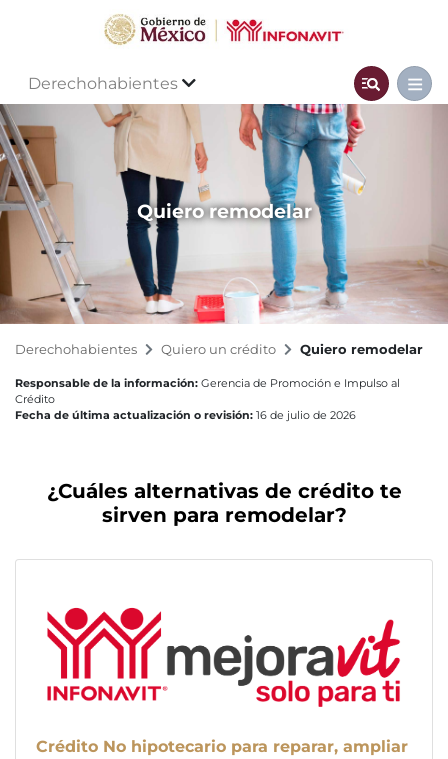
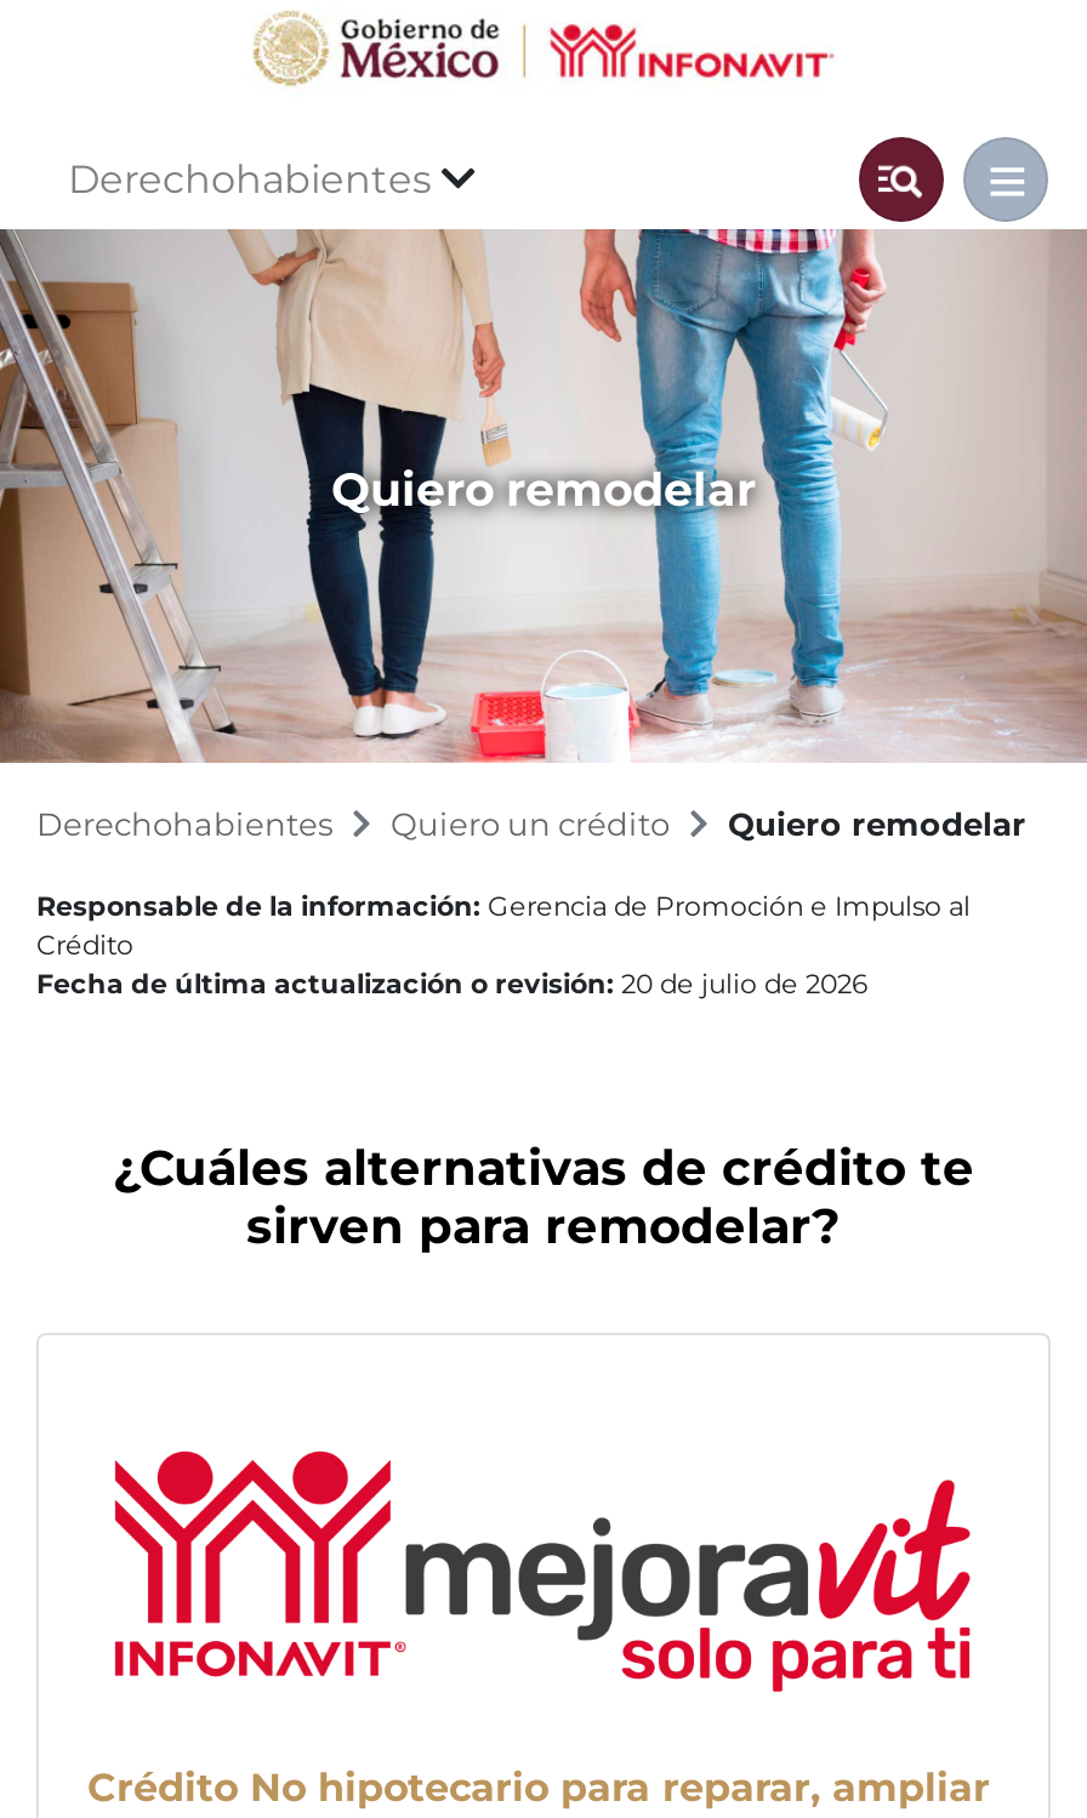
[15,408,356,422] Fecha de última actualización o revisión: 16 de julio de 2026 -> [36,967,869,1001] Fecha de última actualización o revisión: 20 de julio de 2026

